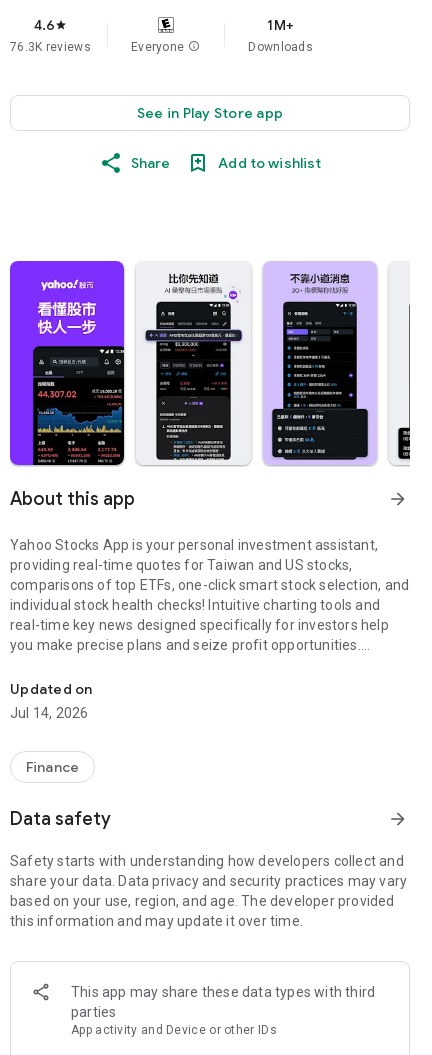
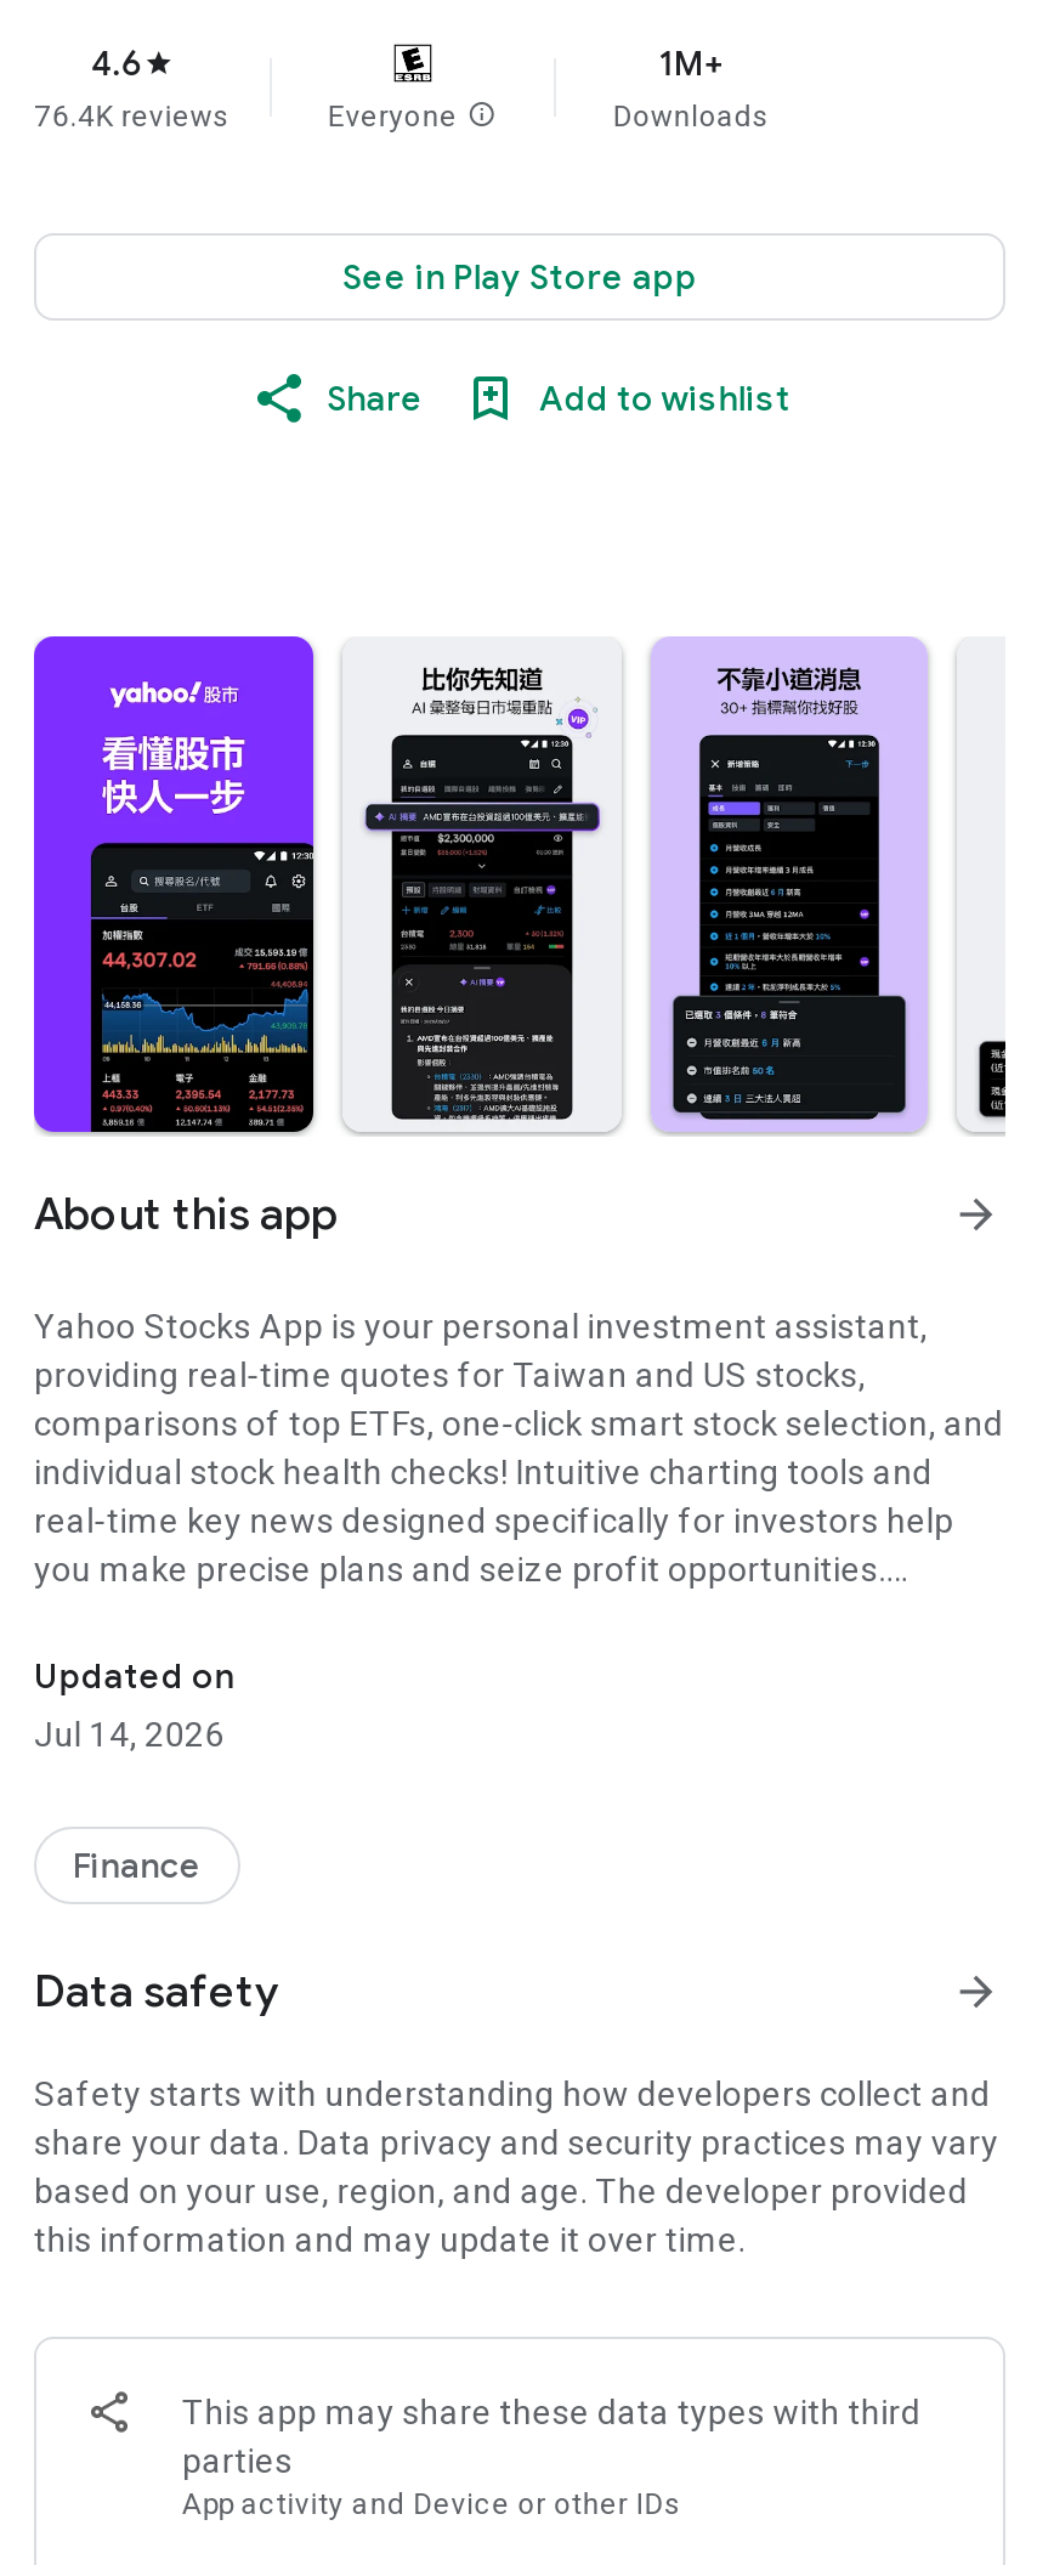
[10,40,91,54] 76.3K reviews -> [34,100,230,134] 76.4K reviews

